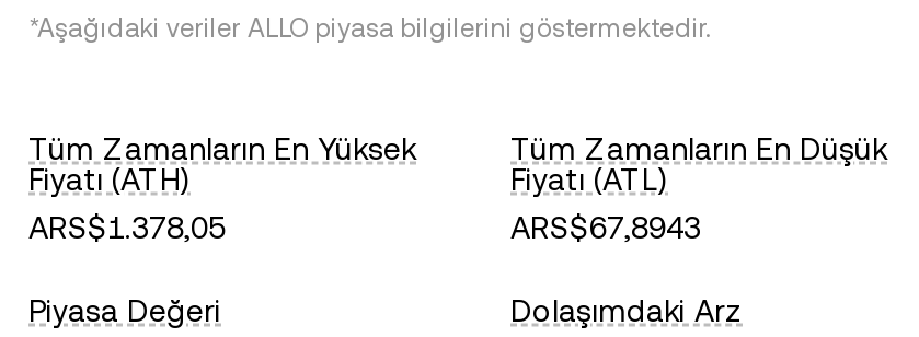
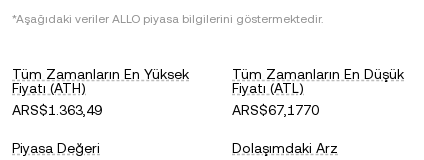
[28,210,226,245] ARS$1.378,05 -> [12,102,102,118] ARS$1.363,49
[510,210,701,245] ARS$67,8943 -> [232,102,319,118] ARS$67,1770

